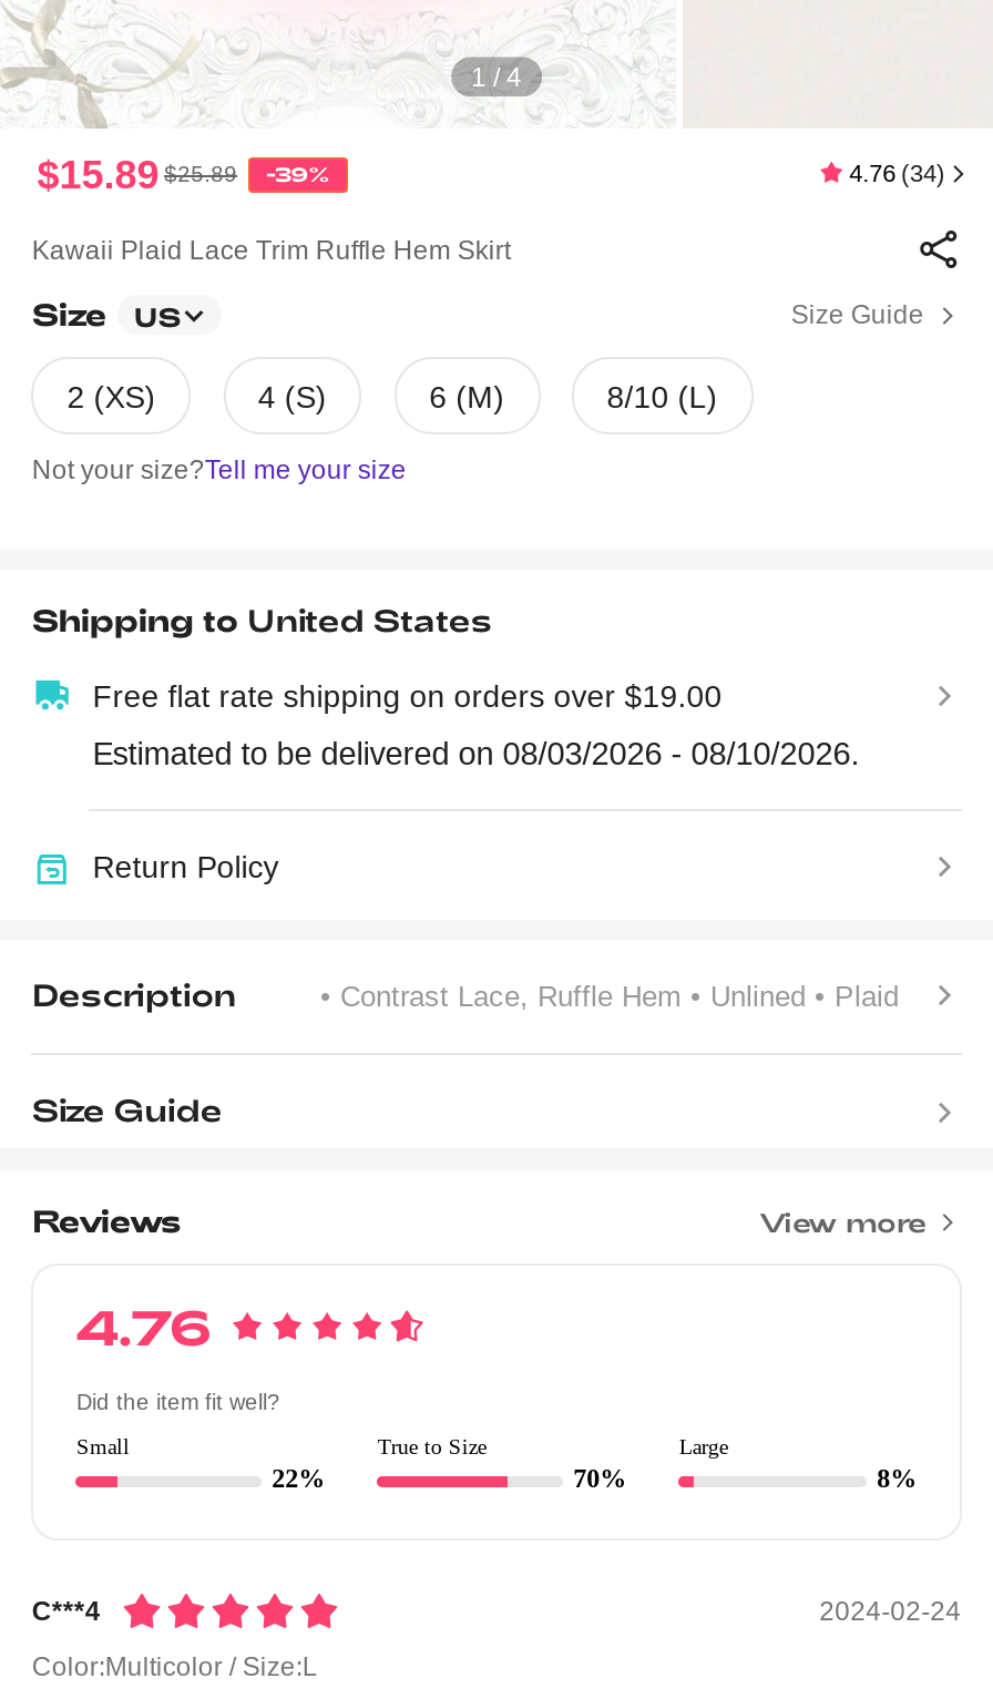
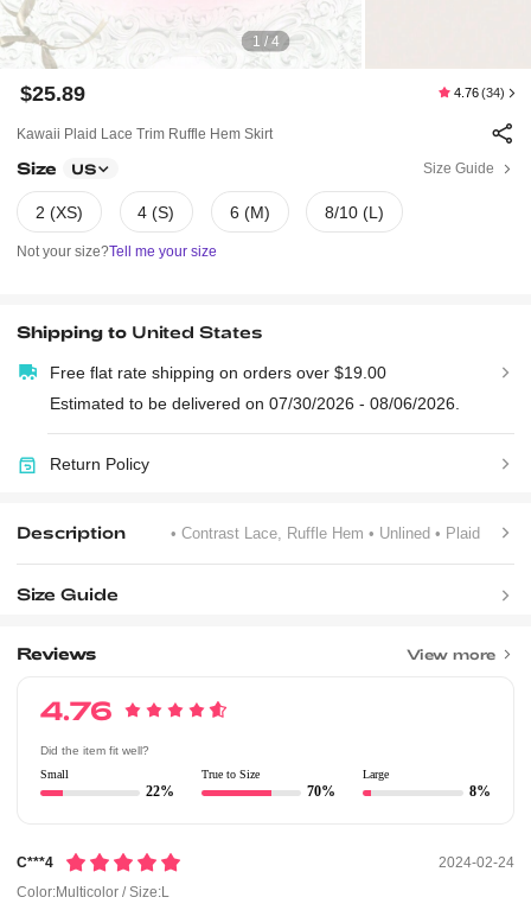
[37,153,329,198] $15.89 $25.89 | -39% -> [20,82,85,106] $25.89
[92,736,859,771] Estimated to be delivered on 08/03/2026 - 08/10/2026. -> [49,394,460,413] Estimated to be delivered on 07/30/2026 - 08/06/2026.

